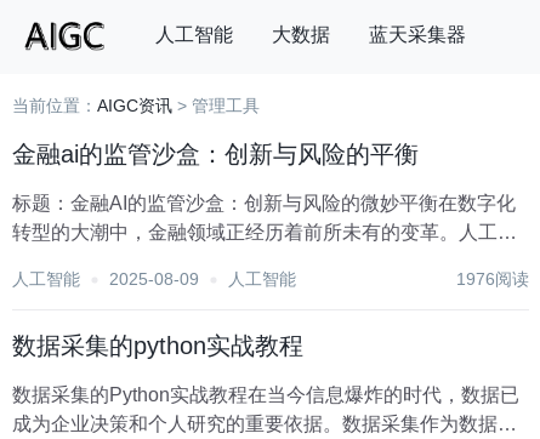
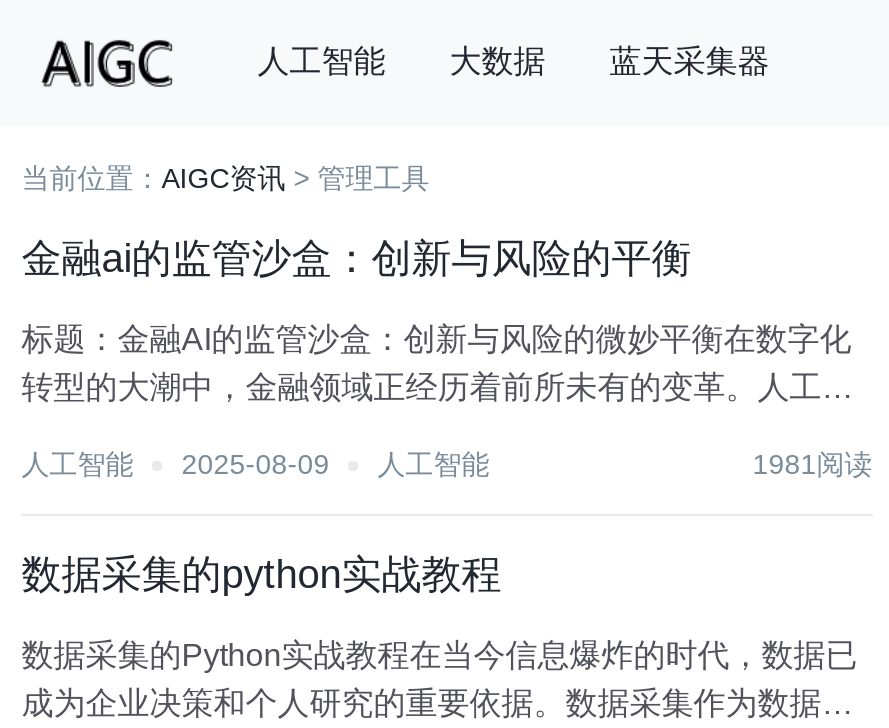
[456,269,529,289] 1976阅读 -> [753,448,873,480] 1981阅读

